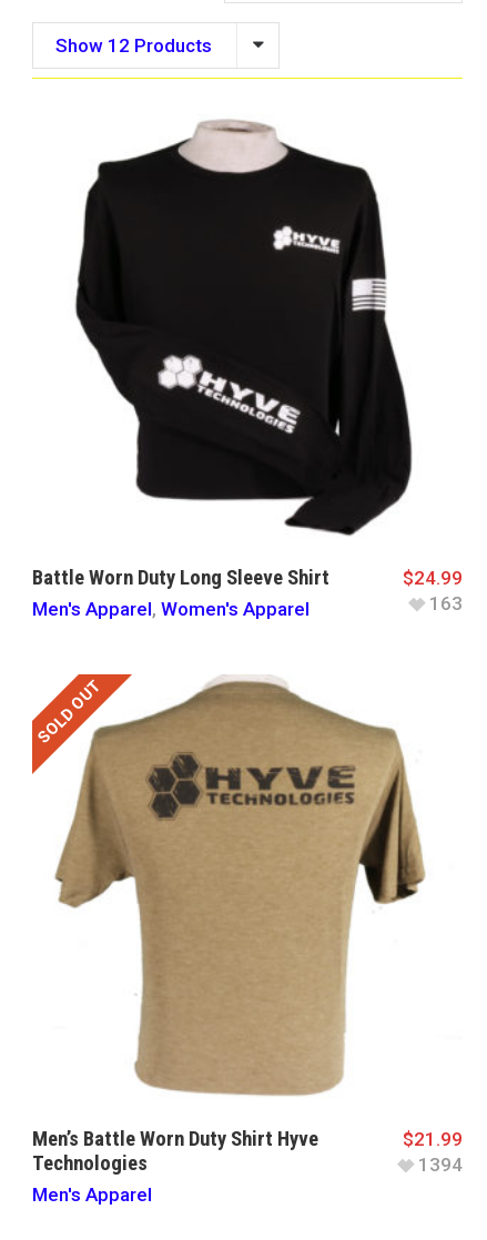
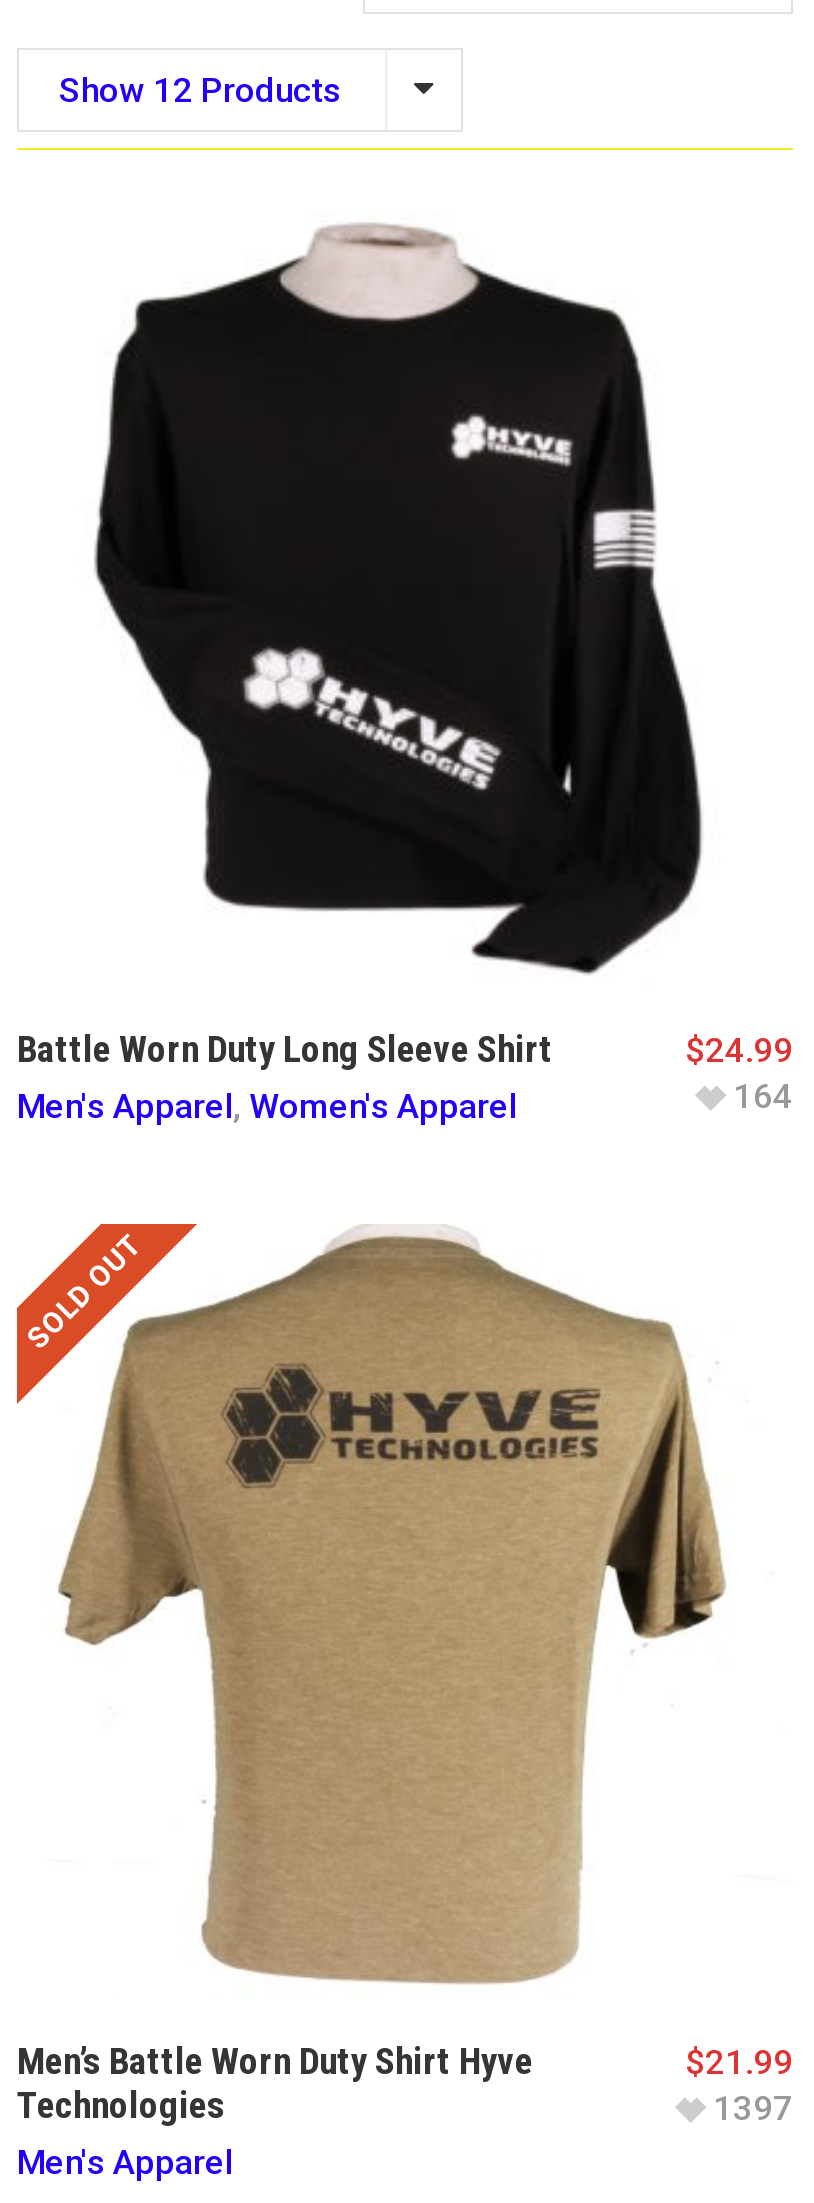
[429,592,463,614] 163 -> [733,1076,793,1116] 164
[418,1153,463,1176] 1394 -> [713,2088,793,2128] 1397

